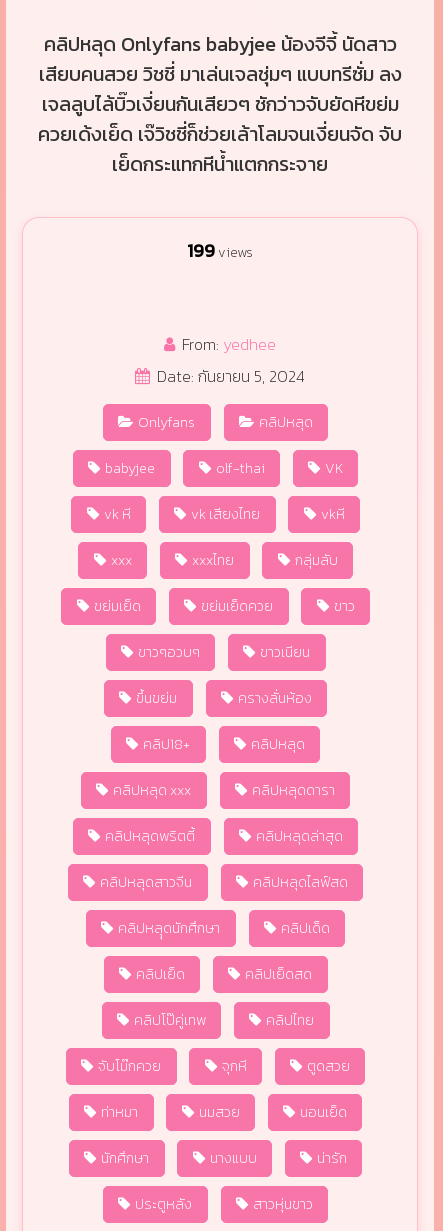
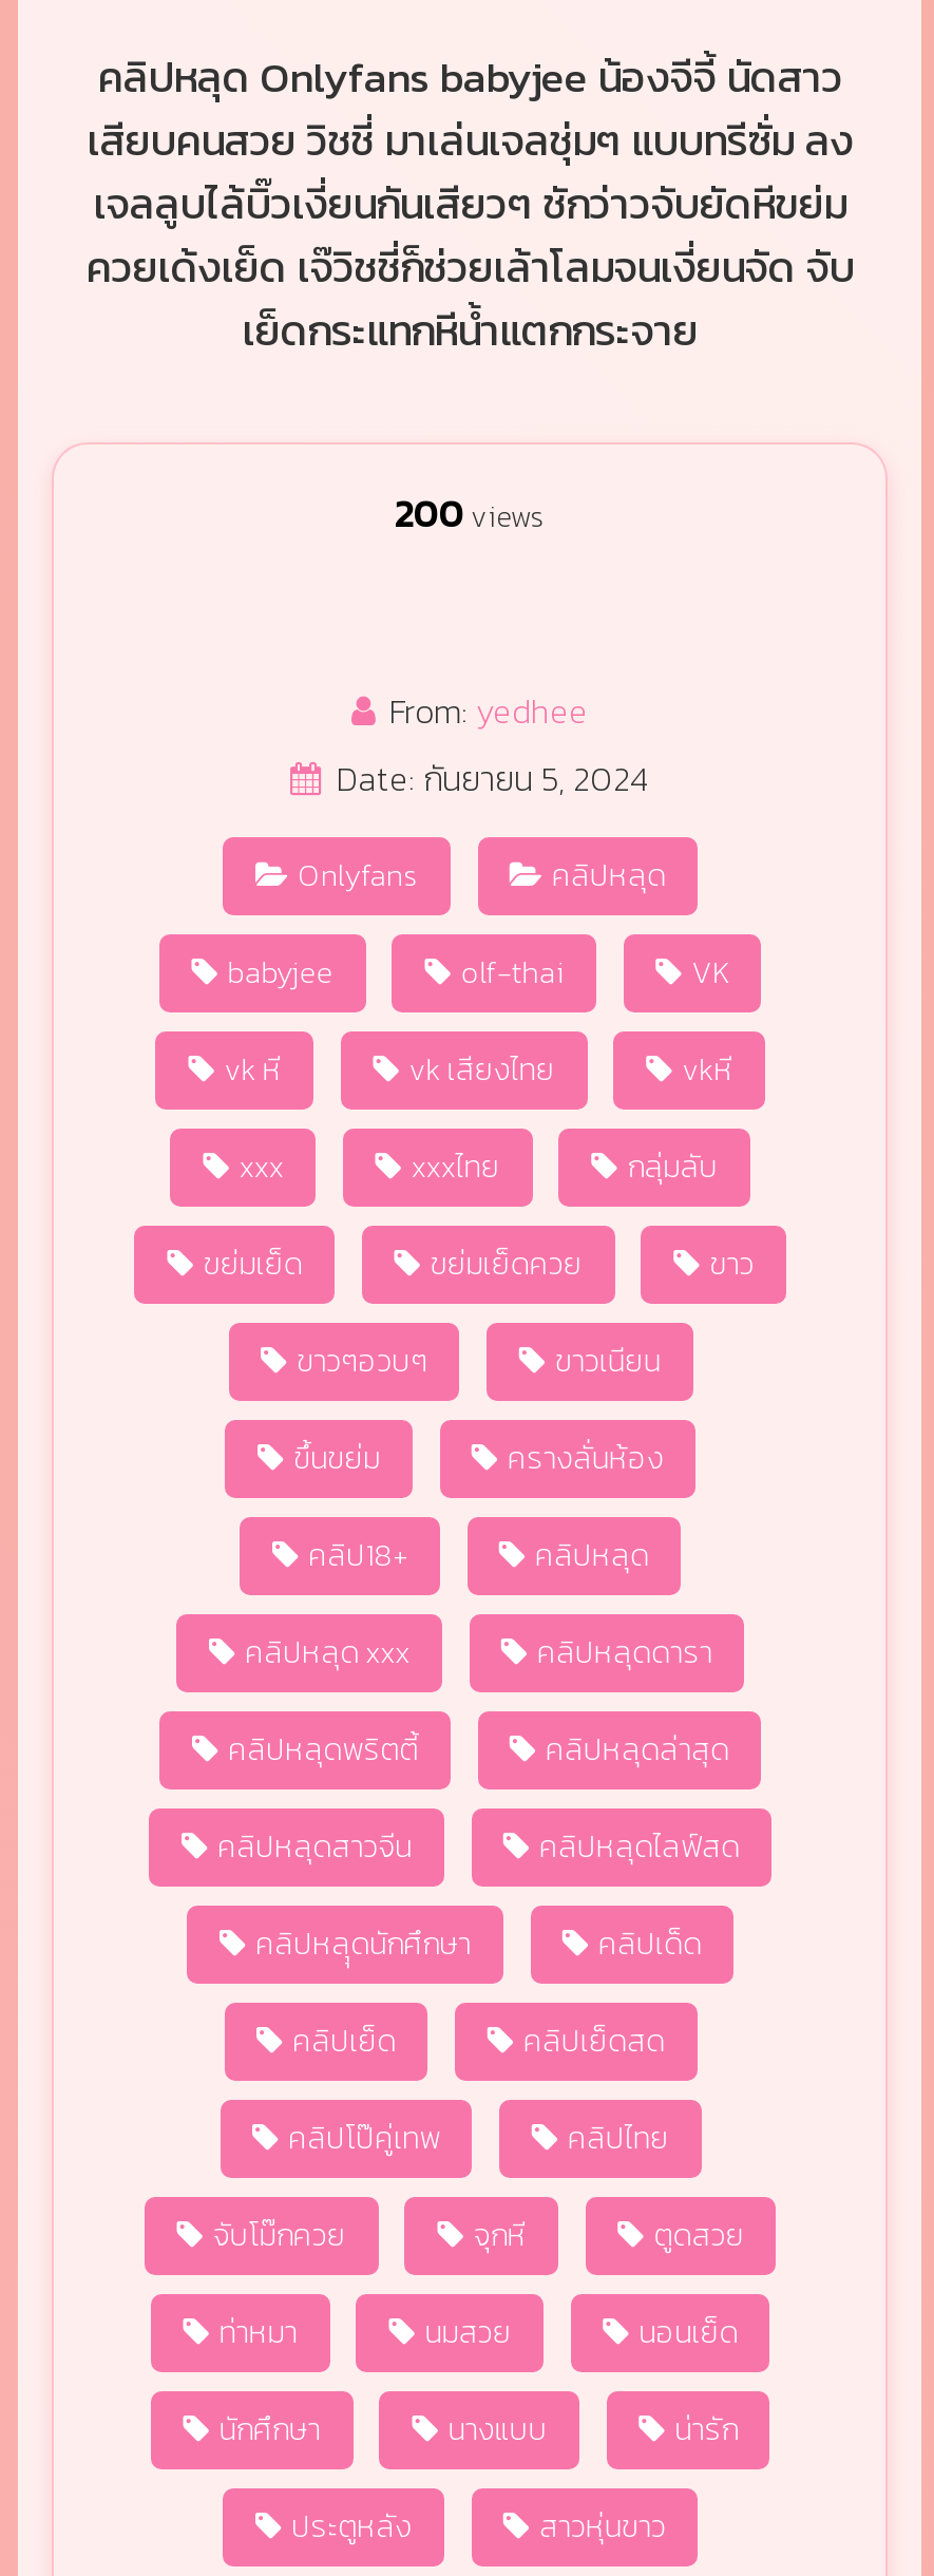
[187,238,253,264] 199 views -> [395,487,545,542] 200 views

